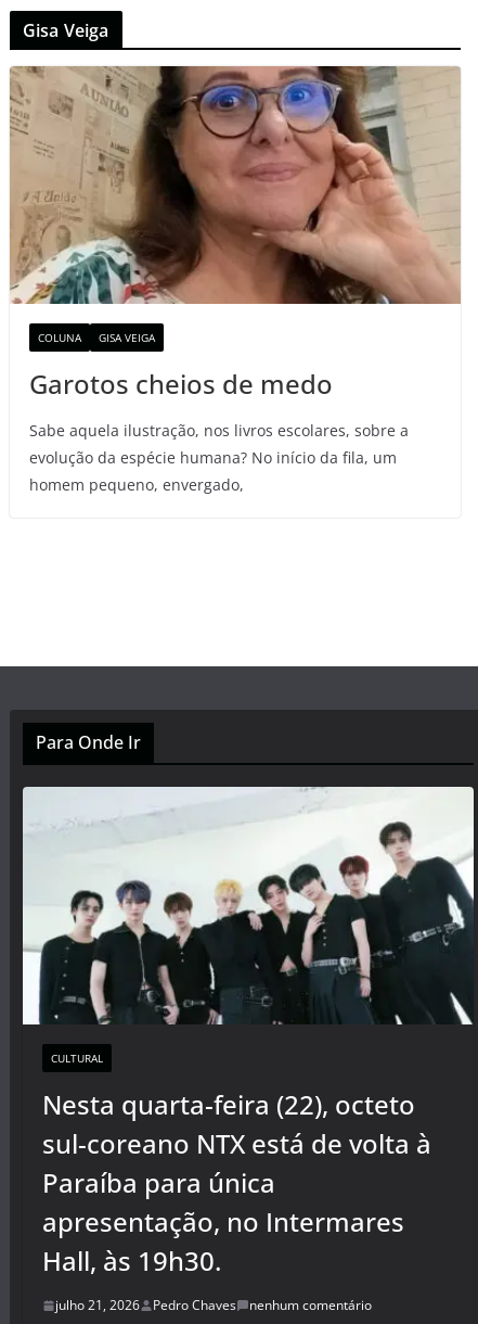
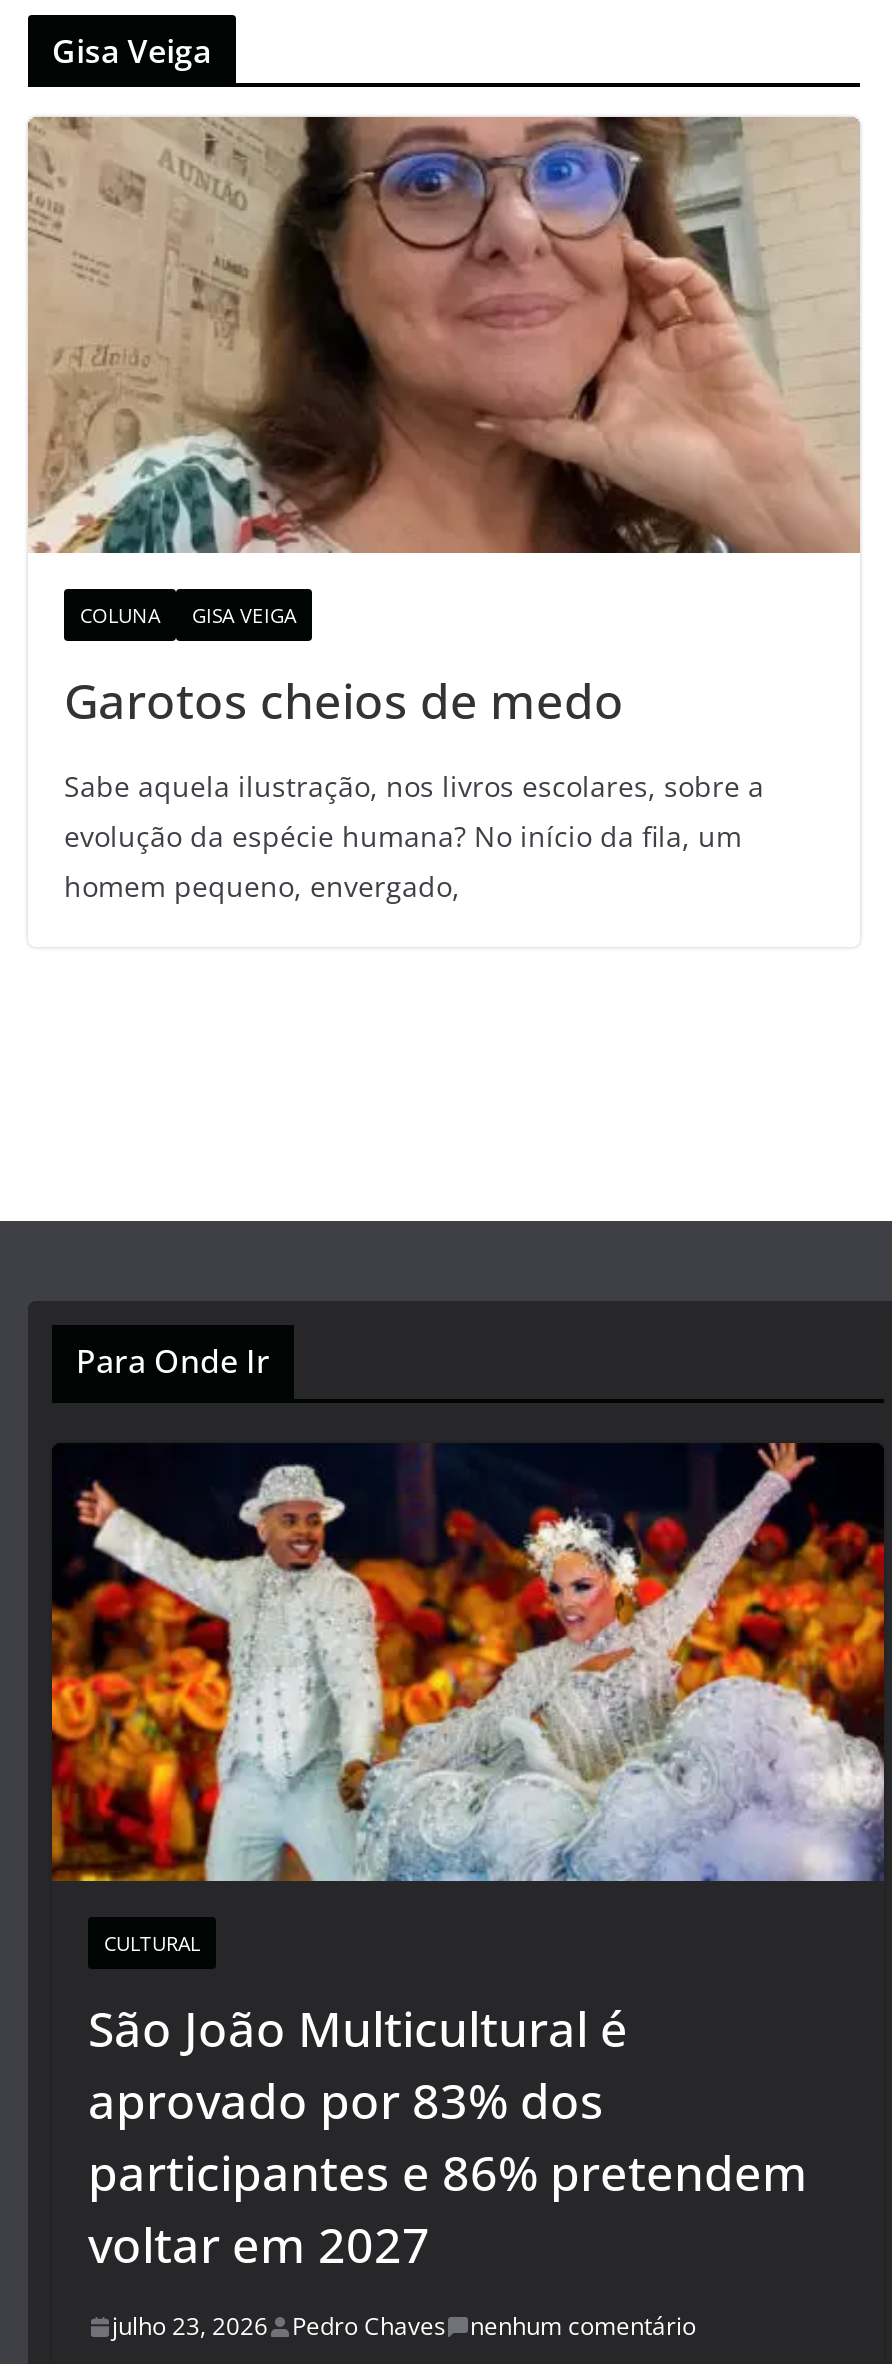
[22,786,475,1026] [image] -> [50,1442,886,1882] [image]
[42,1086,431,1278] Nesta quarta-feira (22), octeto | sul-coreano NTX está de volta à | Paraíba para única | apresentação, no Intermares | Hall, às 19h30. -> [88,1995,808,2277] São João Multicultural é | aprovado por 83% dos | participantes e 86% pretendem | voltar em 2027
[55,1296,372,1314] julho 21, 2026 Pedro Chaves nenhum comentário -> [112,2309,696,2343] julho 23, 2026 Pedro Chaves nenhum comentário

